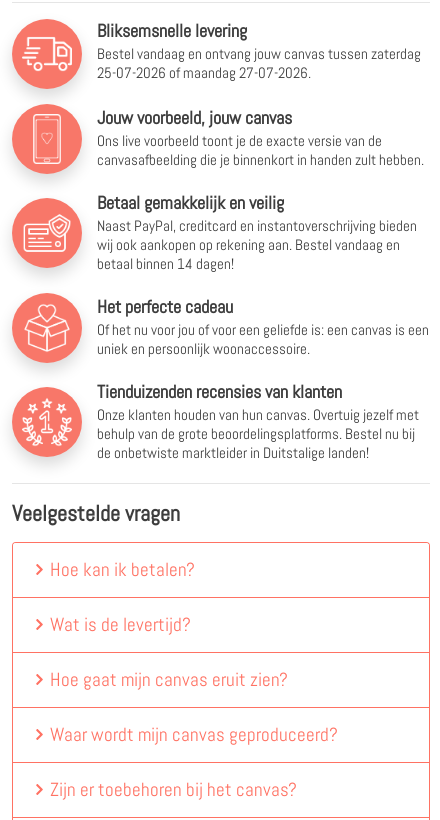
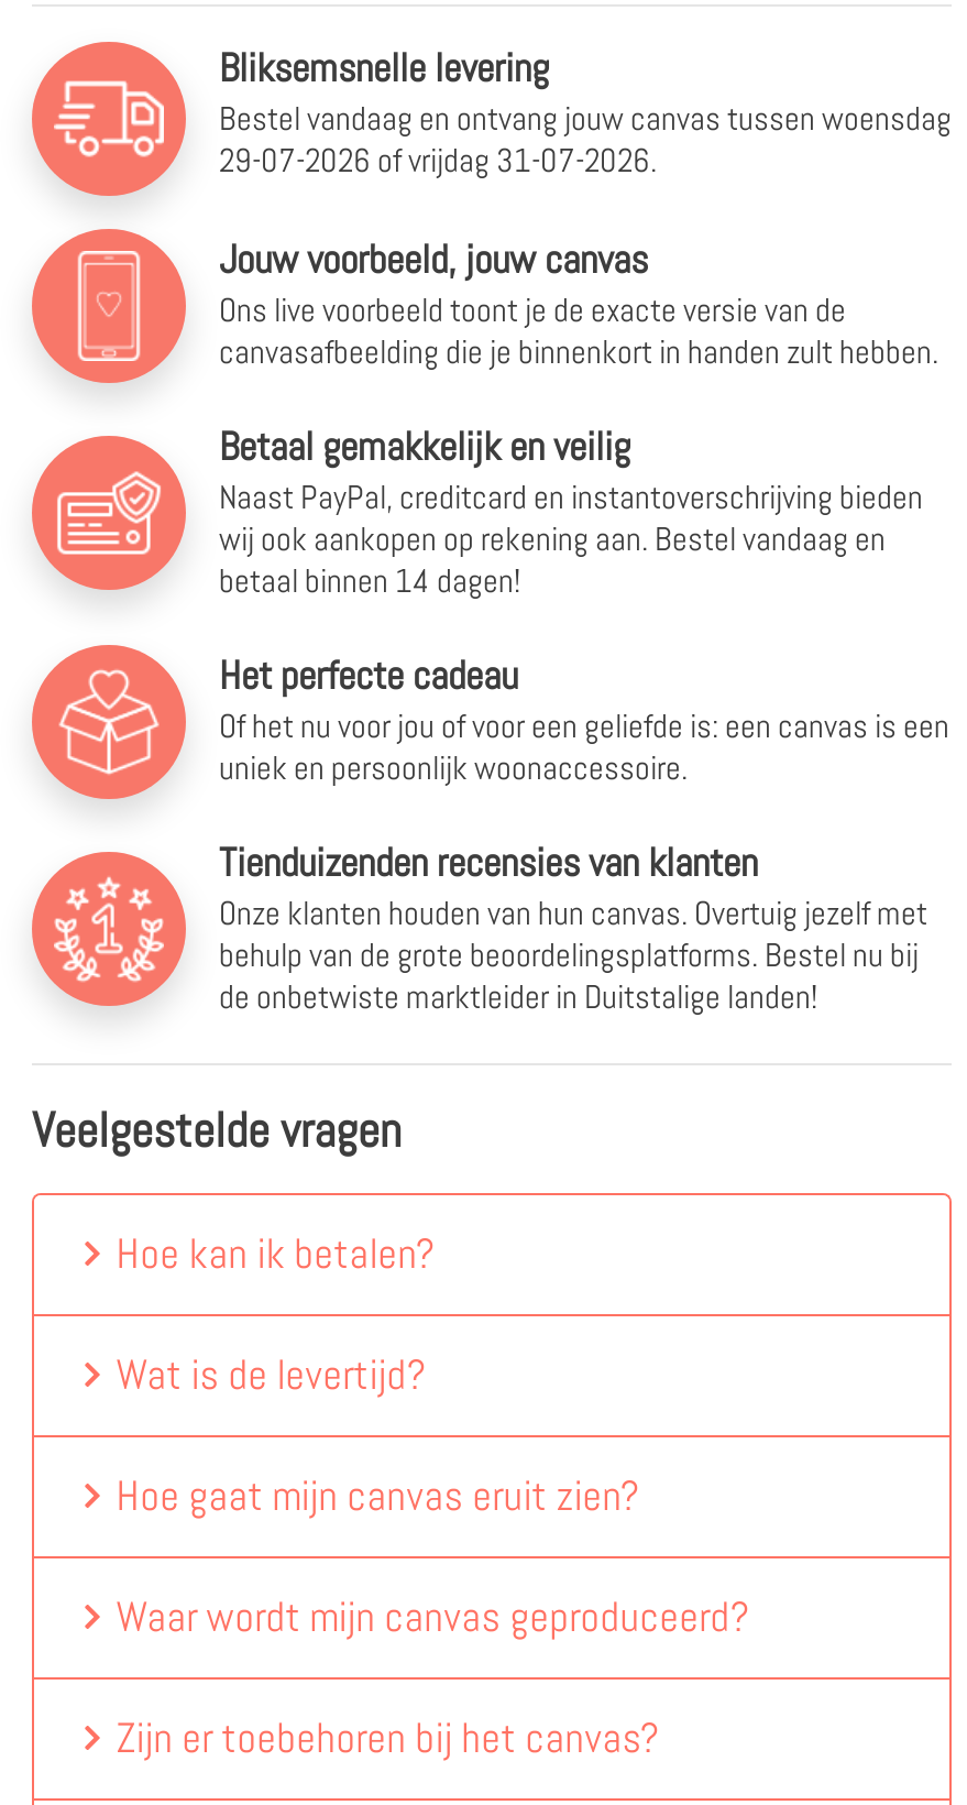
[97,44,421,63] Bestel vandaag en ontvang jouw canvas tussen zaterdag -> [219,97,952,139] Bestel vandaag en ontvang jouw canvas tussen woensdag
[97,63,311,82] 25-07-2026 of maandag 27-07-2026. -> [219,139,657,180] 29-07-2026 of vrijdag 31-07-2026.

